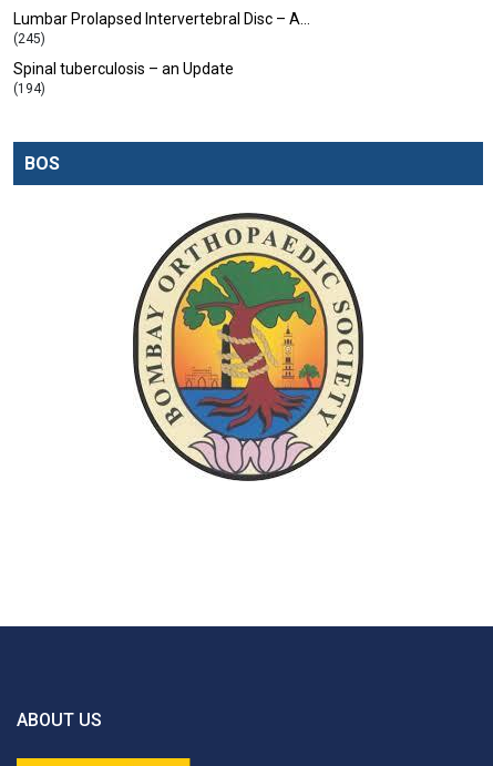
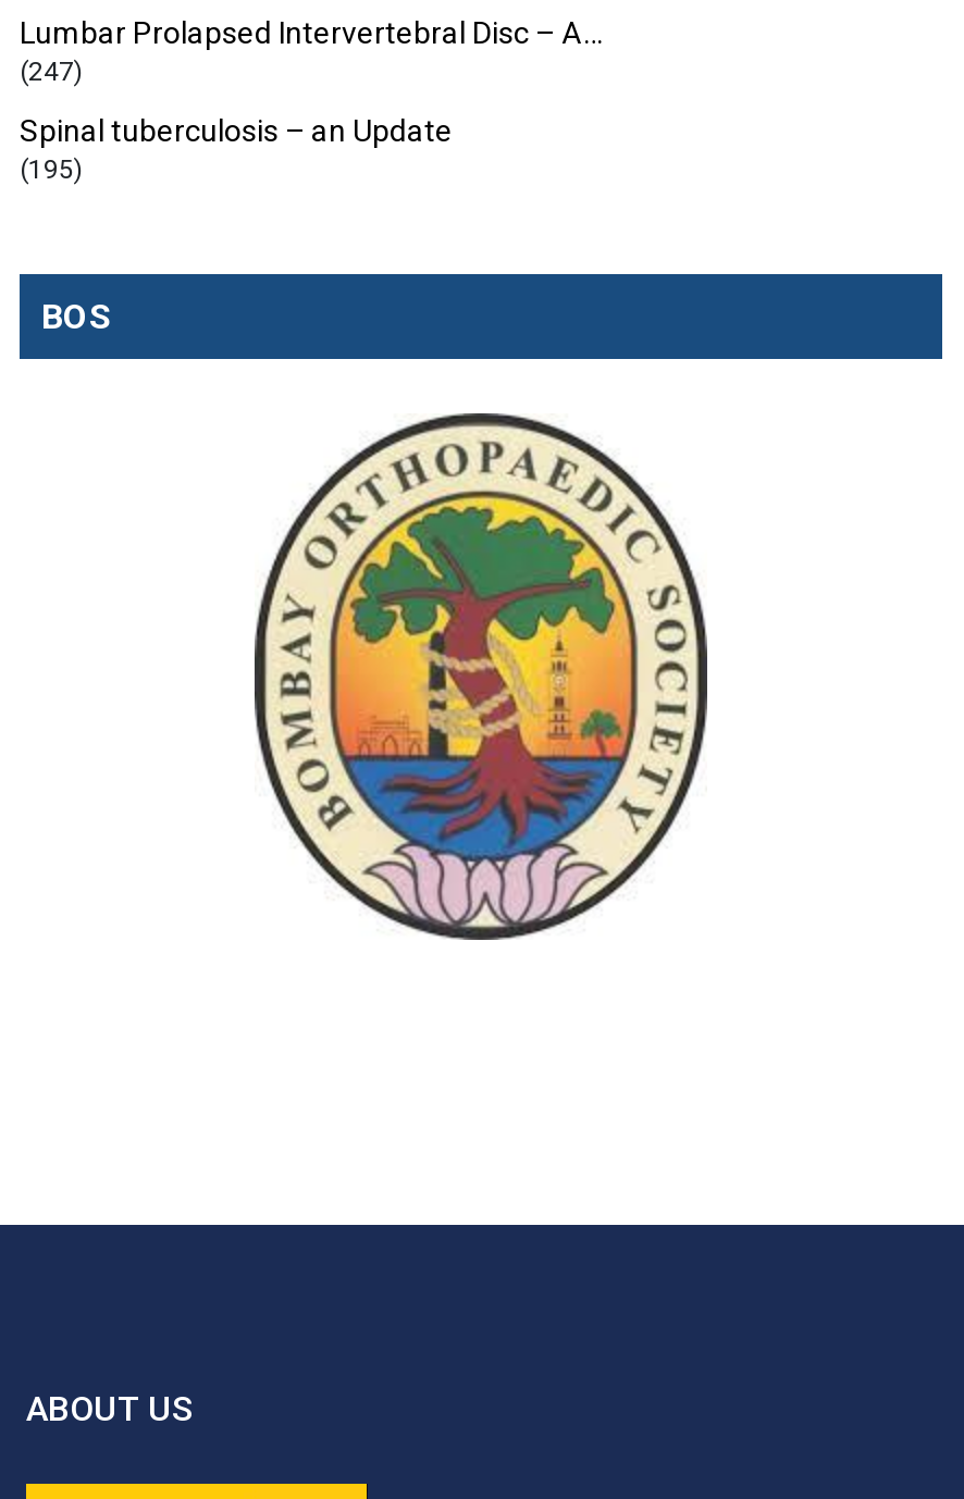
[13,31,45,47] (245) -> [20,57,83,87] (247)
[13,81,45,96] (194) -> [20,154,83,185] (195)

